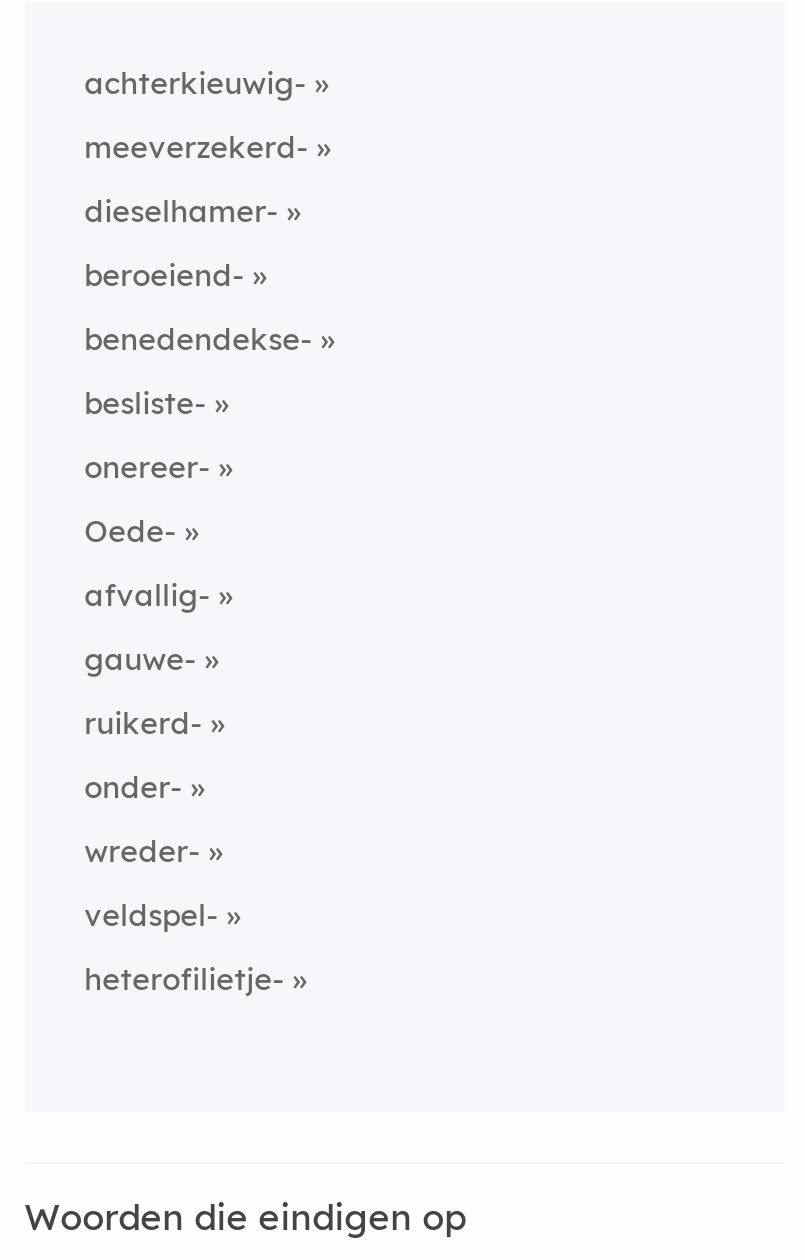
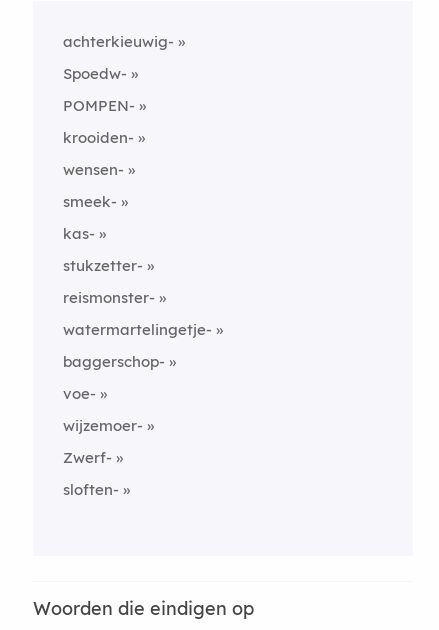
[84,128,308,166] meeverzekerd- -> [63,64,127,83] Spoedw-
[84,192,278,230] dieselhamer- -> [63,96,135,115] POMPEN-
[84,256,244,294] beroeiend- -> [63,128,134,147] krooiden-
[84,320,312,358] benedendekse- -> [63,160,124,179] wensen-
[84,384,206,422] besliste- -> [63,192,117,211] smeek-
[84,448,210,486] onereer- -> [63,224,95,243] kas-
[84,512,176,550] Oede- -> [63,256,143,275] stukzetter-
[84,576,210,614] afvallig- -> [63,288,155,307] reismonster-
[84,640,196,678] gauwe- -> [63,320,212,339] watermartelingetje-
[84,704,202,742] ruikerd- -> [63,352,165,371] baggerschop-
[84,768,182,806] onder- -> [63,384,96,403] voe-
[84,832,200,870] wreder- -> [63,416,143,435] wijzemoer-
[84,896,218,934] veldspel- -> [63,448,112,467] Zwerf-
[84,960,284,998] heterofilietje- -> [63,480,119,499] sloften-

